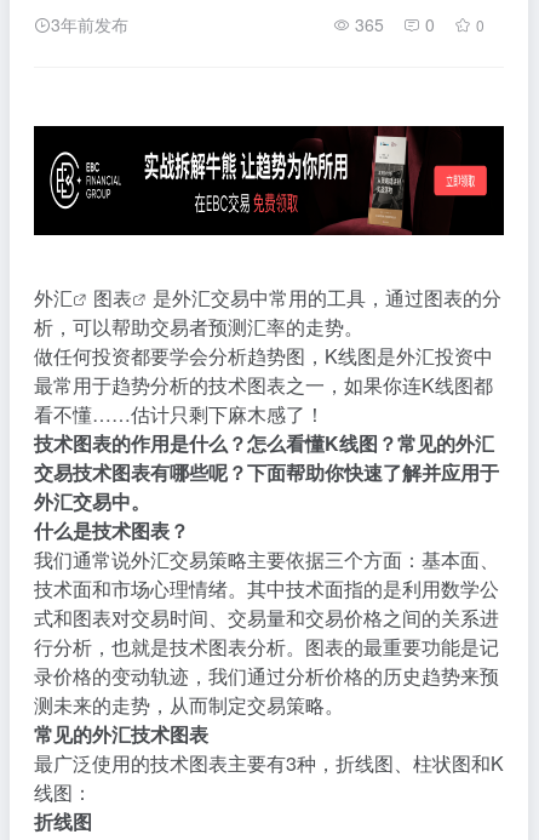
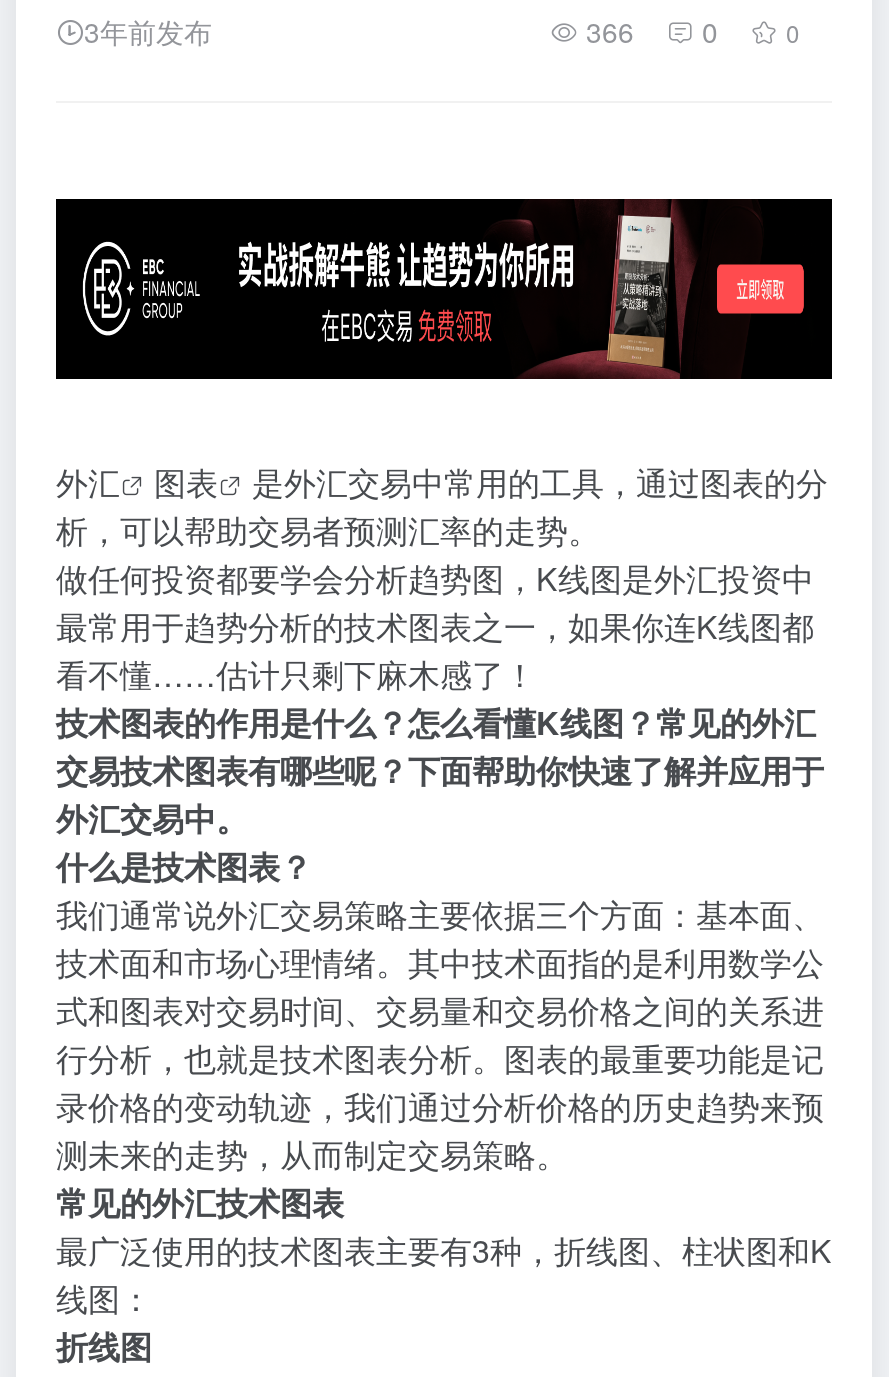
[350,12,484,36] 365 0 0 -> [578,11,800,51] 366 0 0

